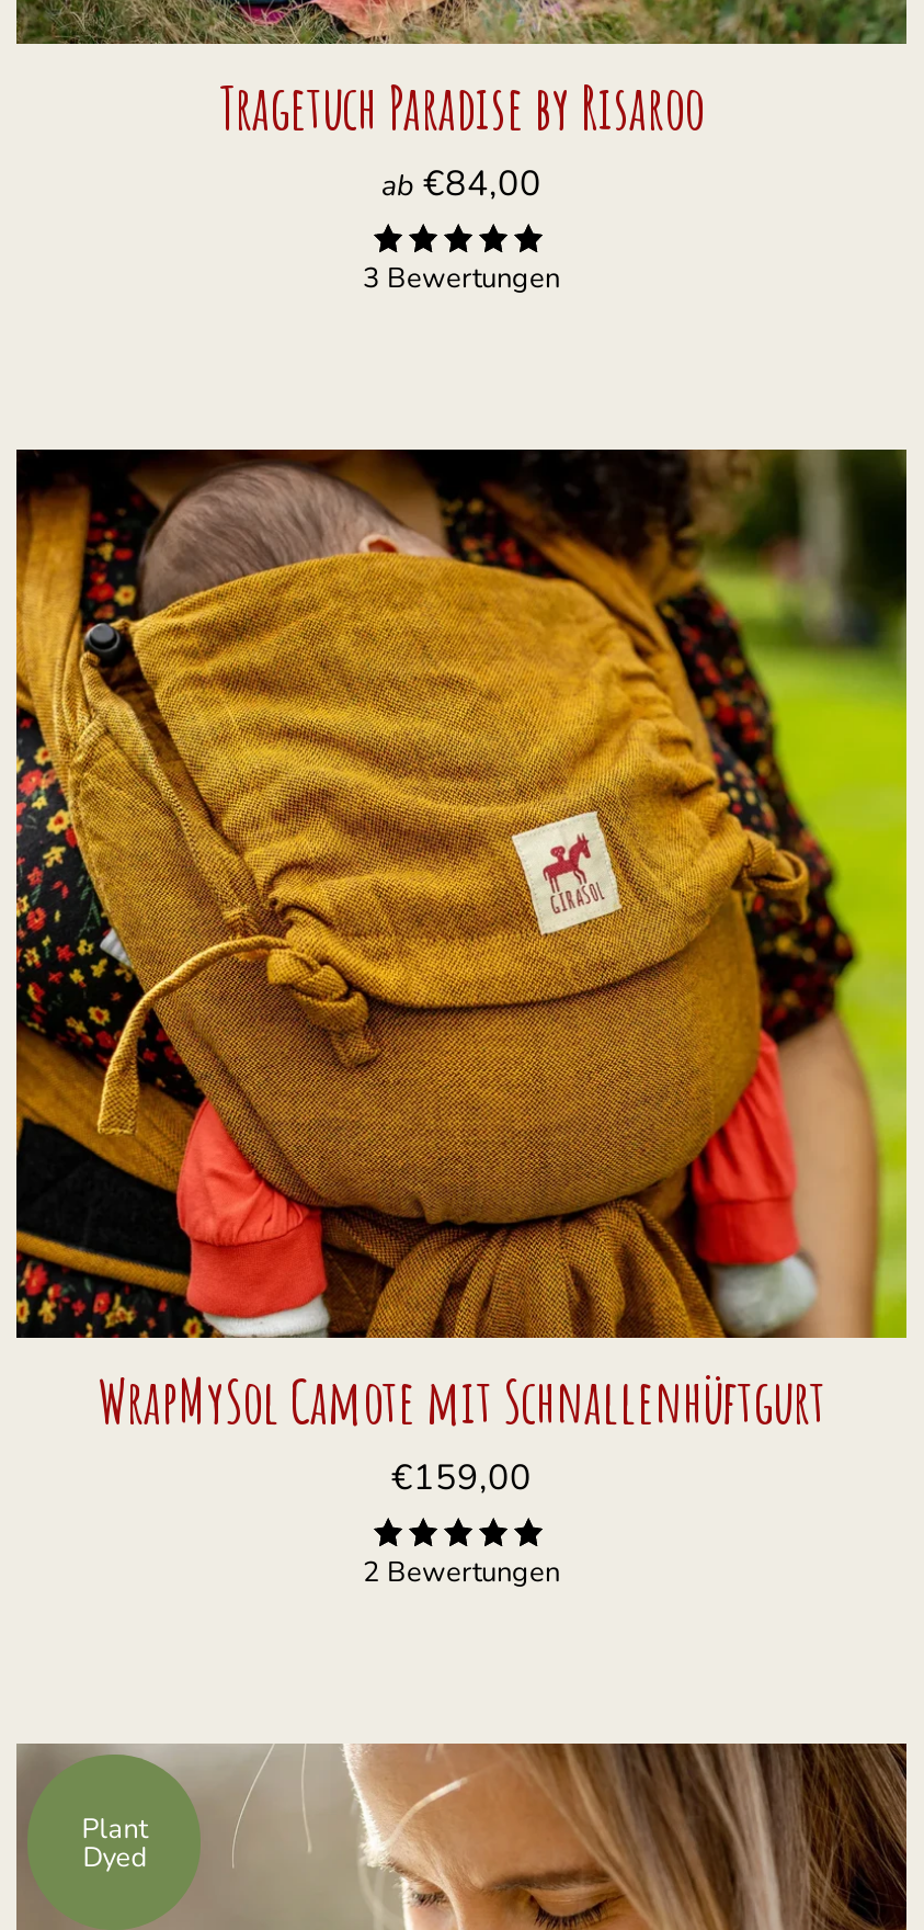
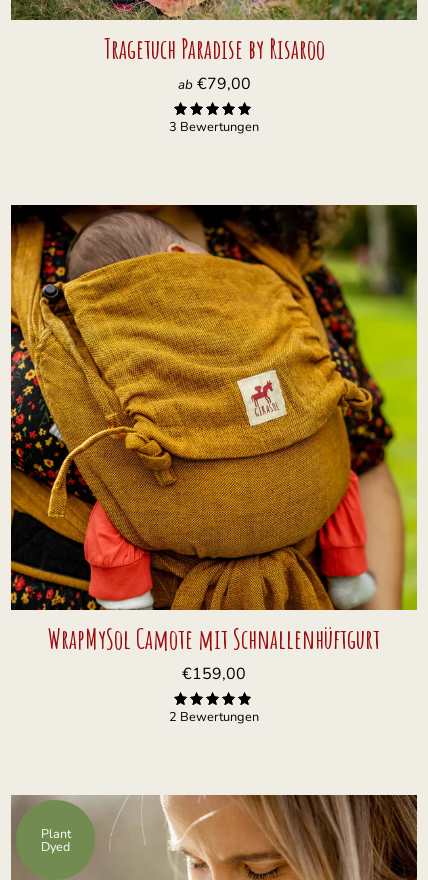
[381,160,541,208] ab €84,00 -> [177,73,250,95] ab €79,00

